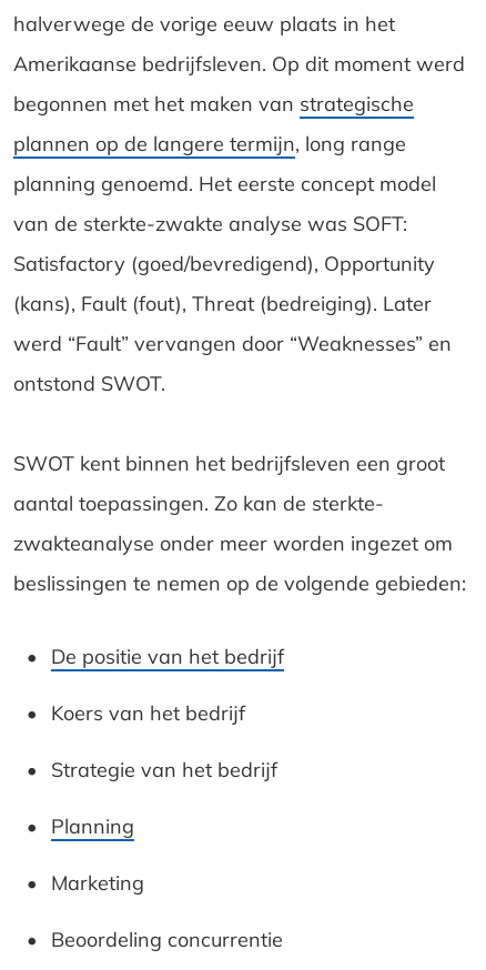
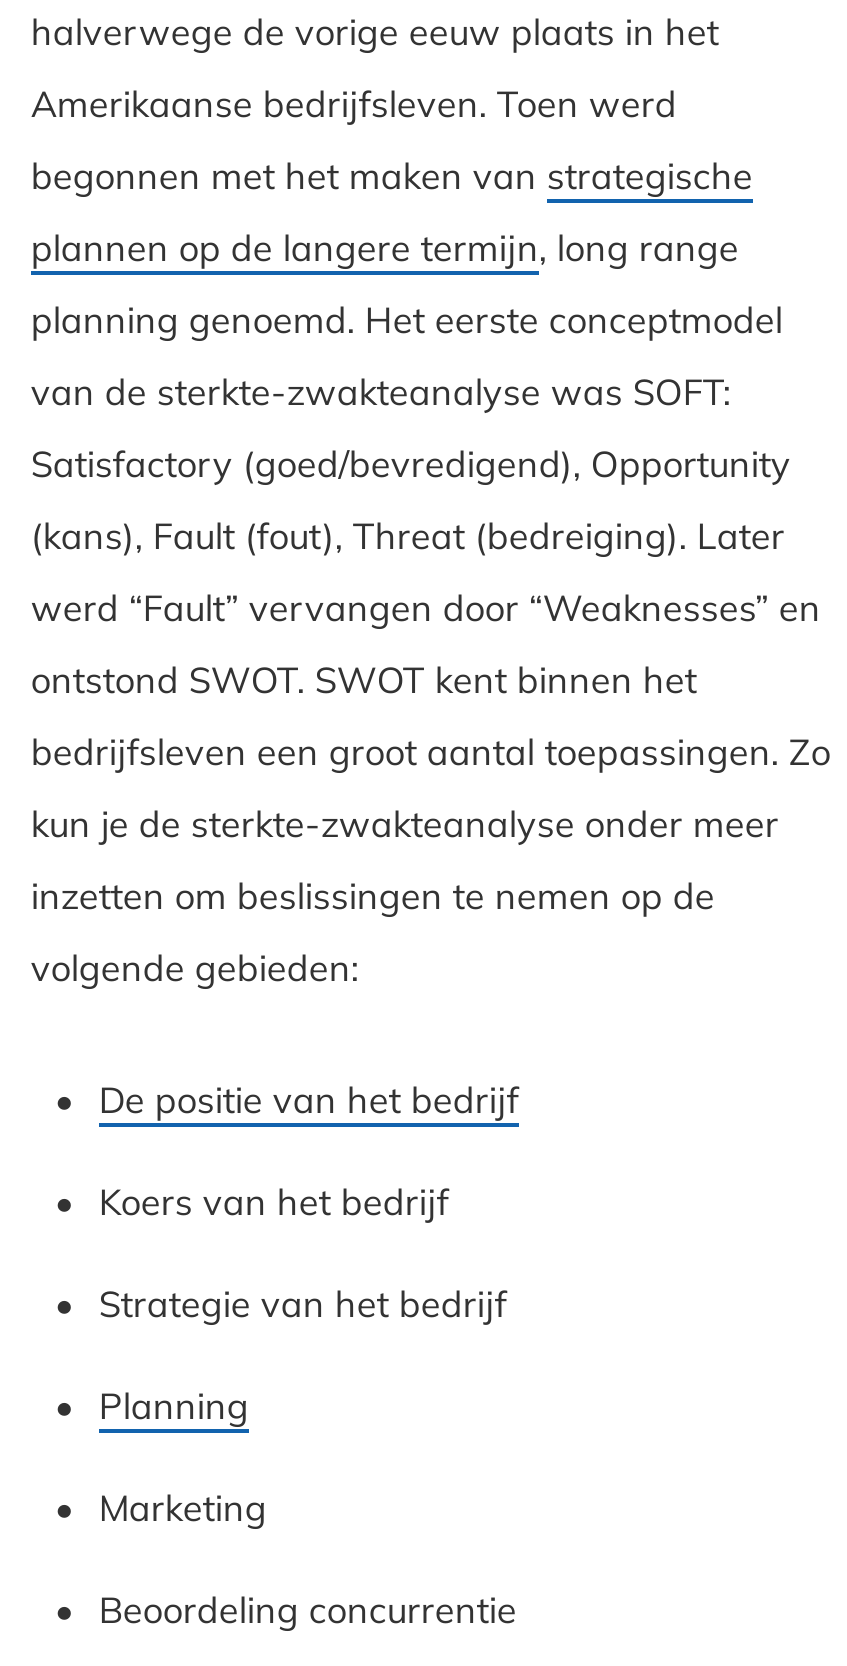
[13,51,465,77] Amerikaanse bedrijfsleven. Op dit moment werd -> [31,81,677,127] Amerikaanse bedrijfsleven. Toen werd
[13,371,165,396] ontstond SWOT. -> [31,657,697,703] ontstond SWOT. SWOT kent binnen het
[13,451,445,476] SWOT kent binnen het bedrijfsleven een groot -> [31,729,831,775] bedrijfsleven een groot aantal toepassingen. Zo
[13,491,384,516] aantal toepassingen. Zo kan de sterkte- -> [31,801,779,847] kun je de sterkte-zwakteanalyse onder meer
[13,531,453,556] zwakteanalyse onder meer worden ingezet om -> [31,873,715,919] inzetten om beslissingen te nemen op de
[13,571,466,596] beslissingen te nemen op de volgende gebieden: -> [31,945,359,991] volgende gebieden:

